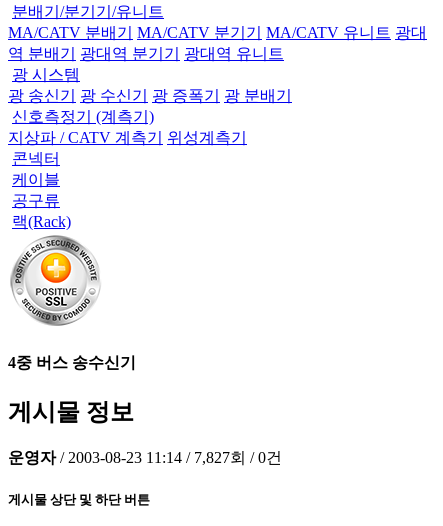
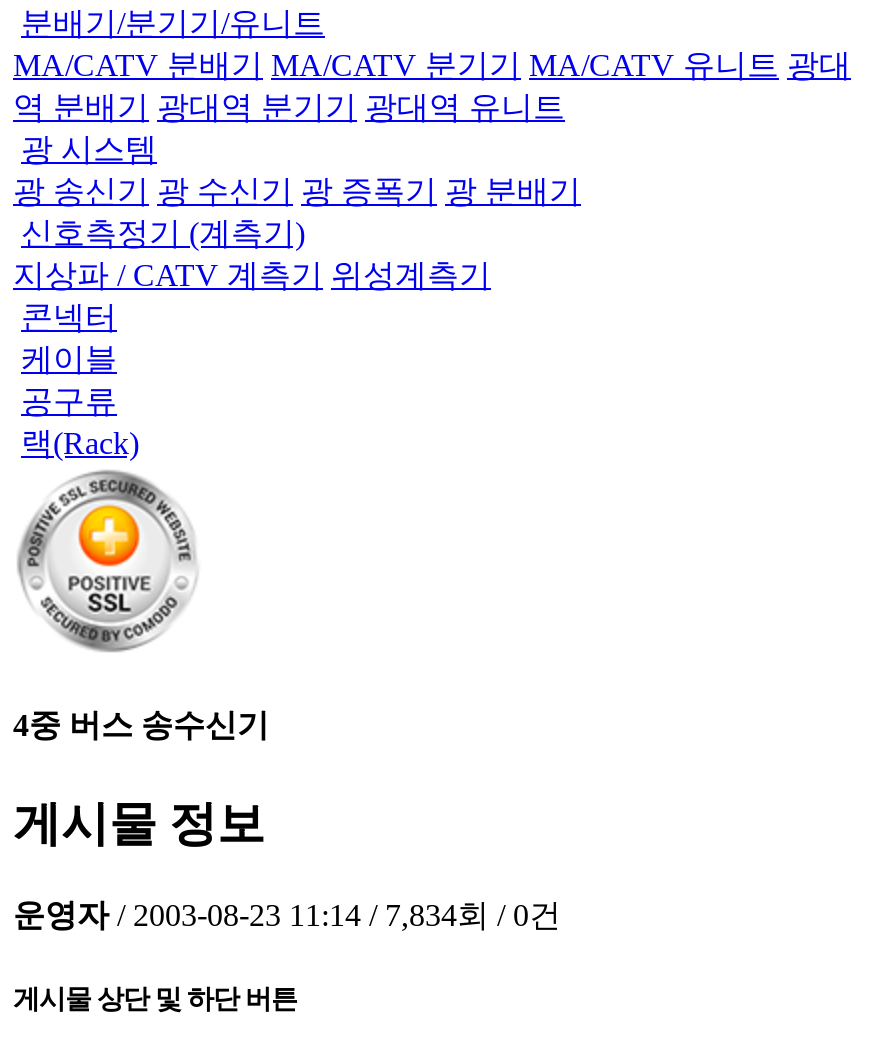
[8,448,282,465] 운영자 / 2003-08-23 11:14 / 7,827회 / 0건 -> [13,897,561,931] 운영자 / 2003-08-23 11:14 / 7,834회 / 0건

